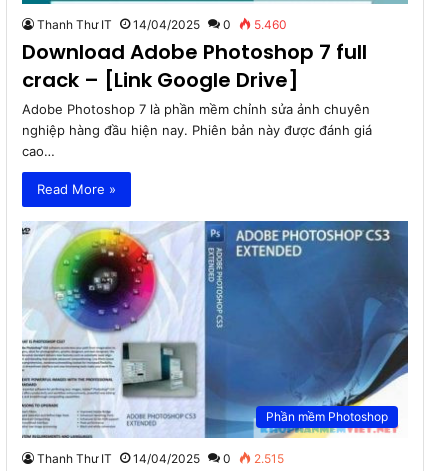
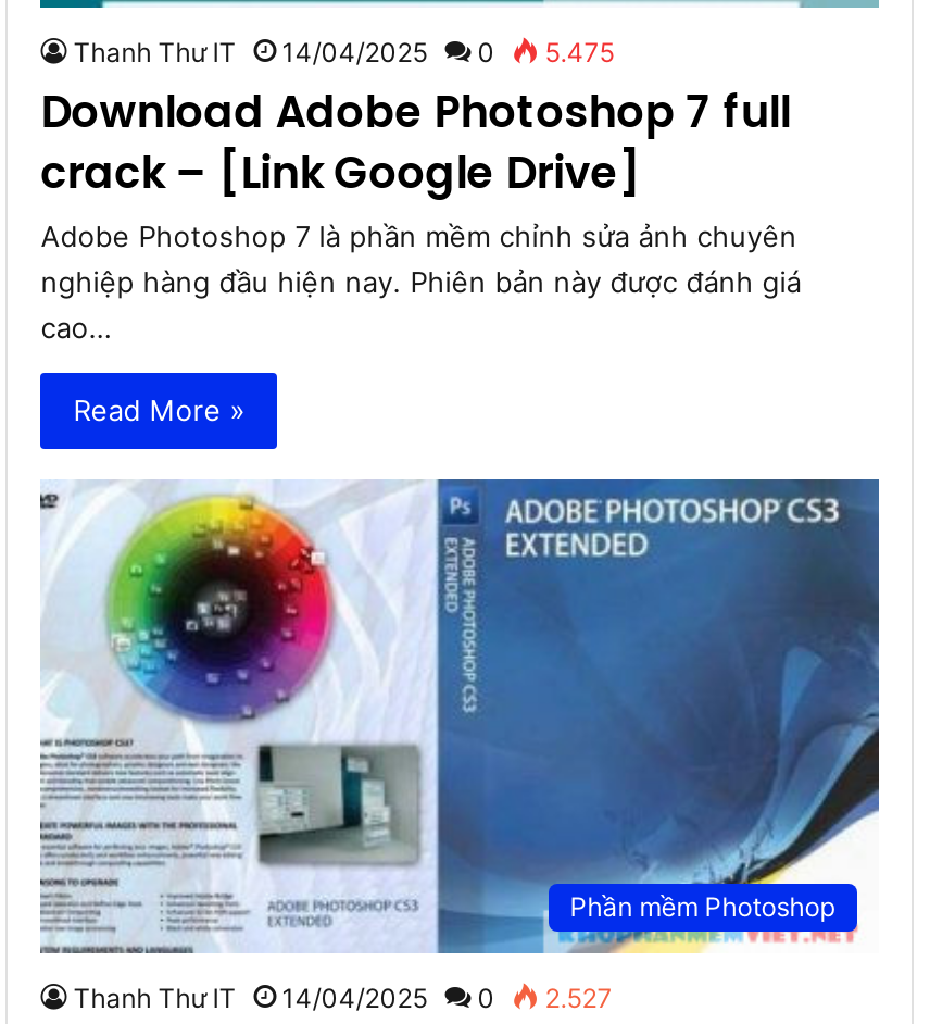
[37,17,287,32] Thanh Thư IT 14/04/2025 0 5.460 -> [73,37,614,70] Thanh Thư IT 14/04/2025 0 5.475
[37,451,284,466] Thanh Thư IT 14/04/2025 0 2.515 -> [73,982,612,1014] Thanh Thư IT 14/04/2025 0 2.527

